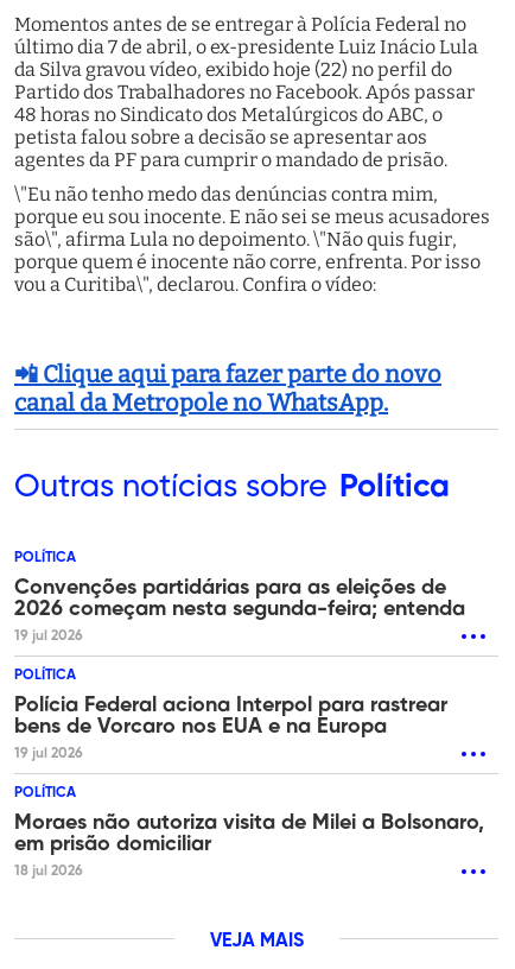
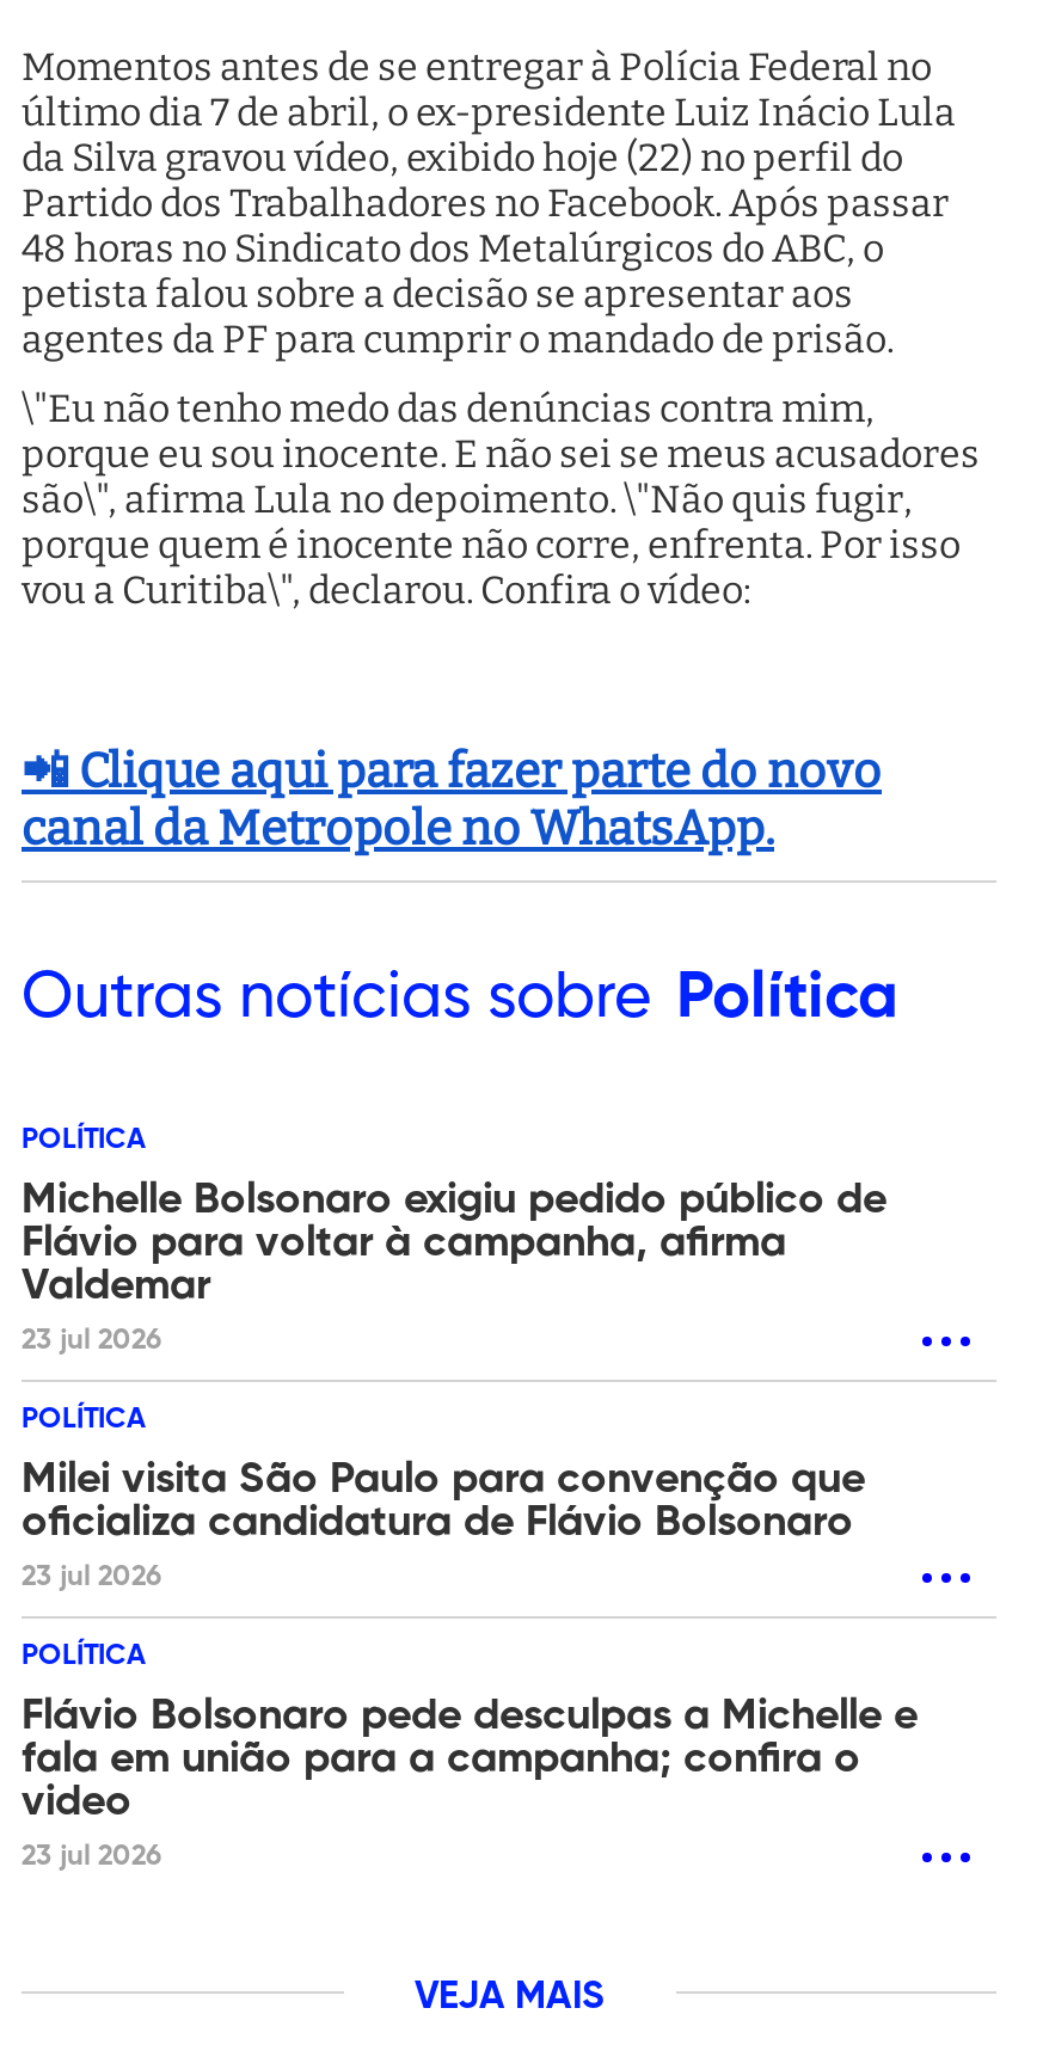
[14,577,465,643] Convenções partidárias para as eleições de | 2026 começam nesta segunda-feira; entenda | 19 jul 2026 -> [22,1178,886,1355] Michelle Bolsonaro exigiu pedido público de | Flávio para voltar à campanha, afirma | Valdemar | 23 jul 2026
[14,694,447,761] Polícia Federal aciona Interpol para rastrear | bens de Vorcaro nos EUA e na Europa | 19 jul 2026 -> [22,1458,865,1592] Milei visita São Paulo para convenção que | oficializa candidatura de Flávio Bolsonaro | 23 jul 2026
[14,812,484,878] Moraes não autoriza visita de Milei a Bolsonaro, | em prisão domiciliar | 18 jul 2026 -> [22,1694,918,1871] Flávio Bolsonaro pede desculpas a Michelle e | fala em união para a campanha; confira o | video | 23 jul 2026

